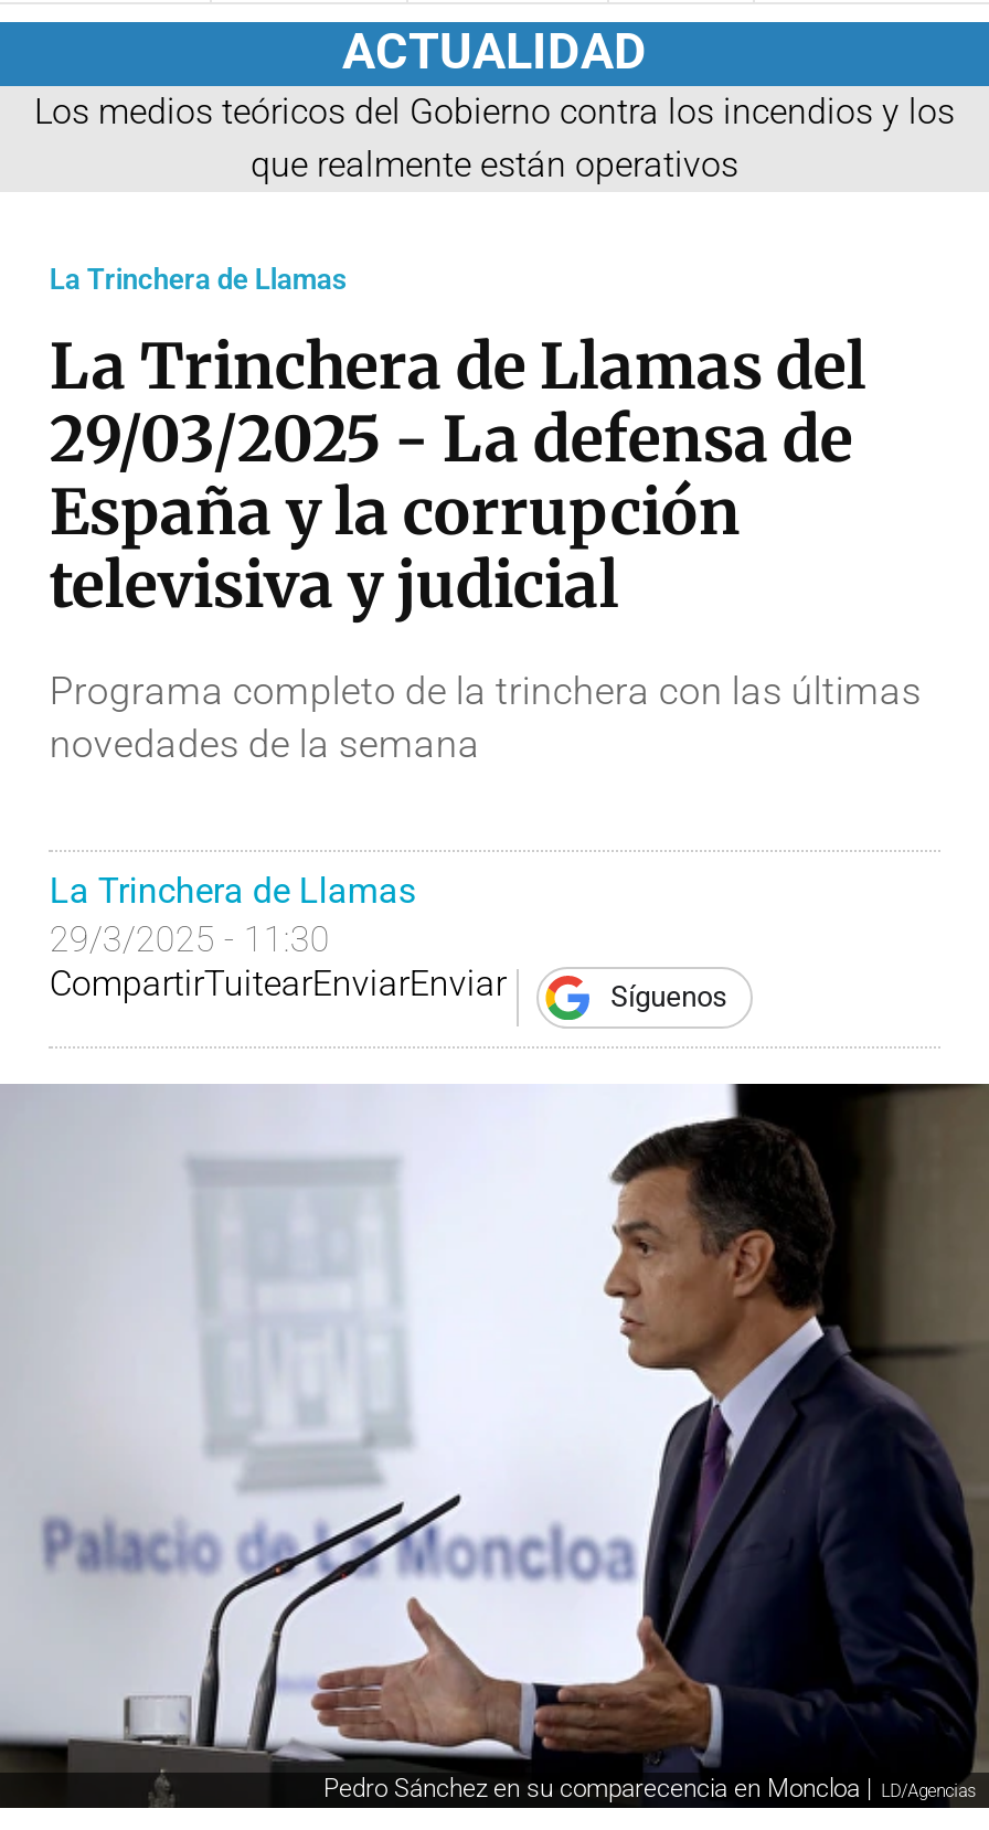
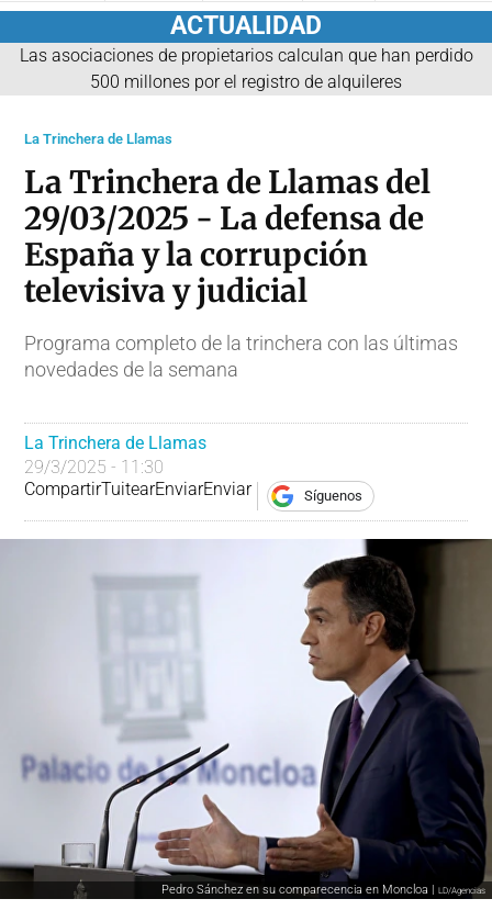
[34,90,955,185] Los medios teóricos del Gobierno contra los incendios y los | que realmente están operativos -> [19,45,473,92] Las asociaciones de propietarios calculan que han perdido | 500 millones por el registro de alquileres

